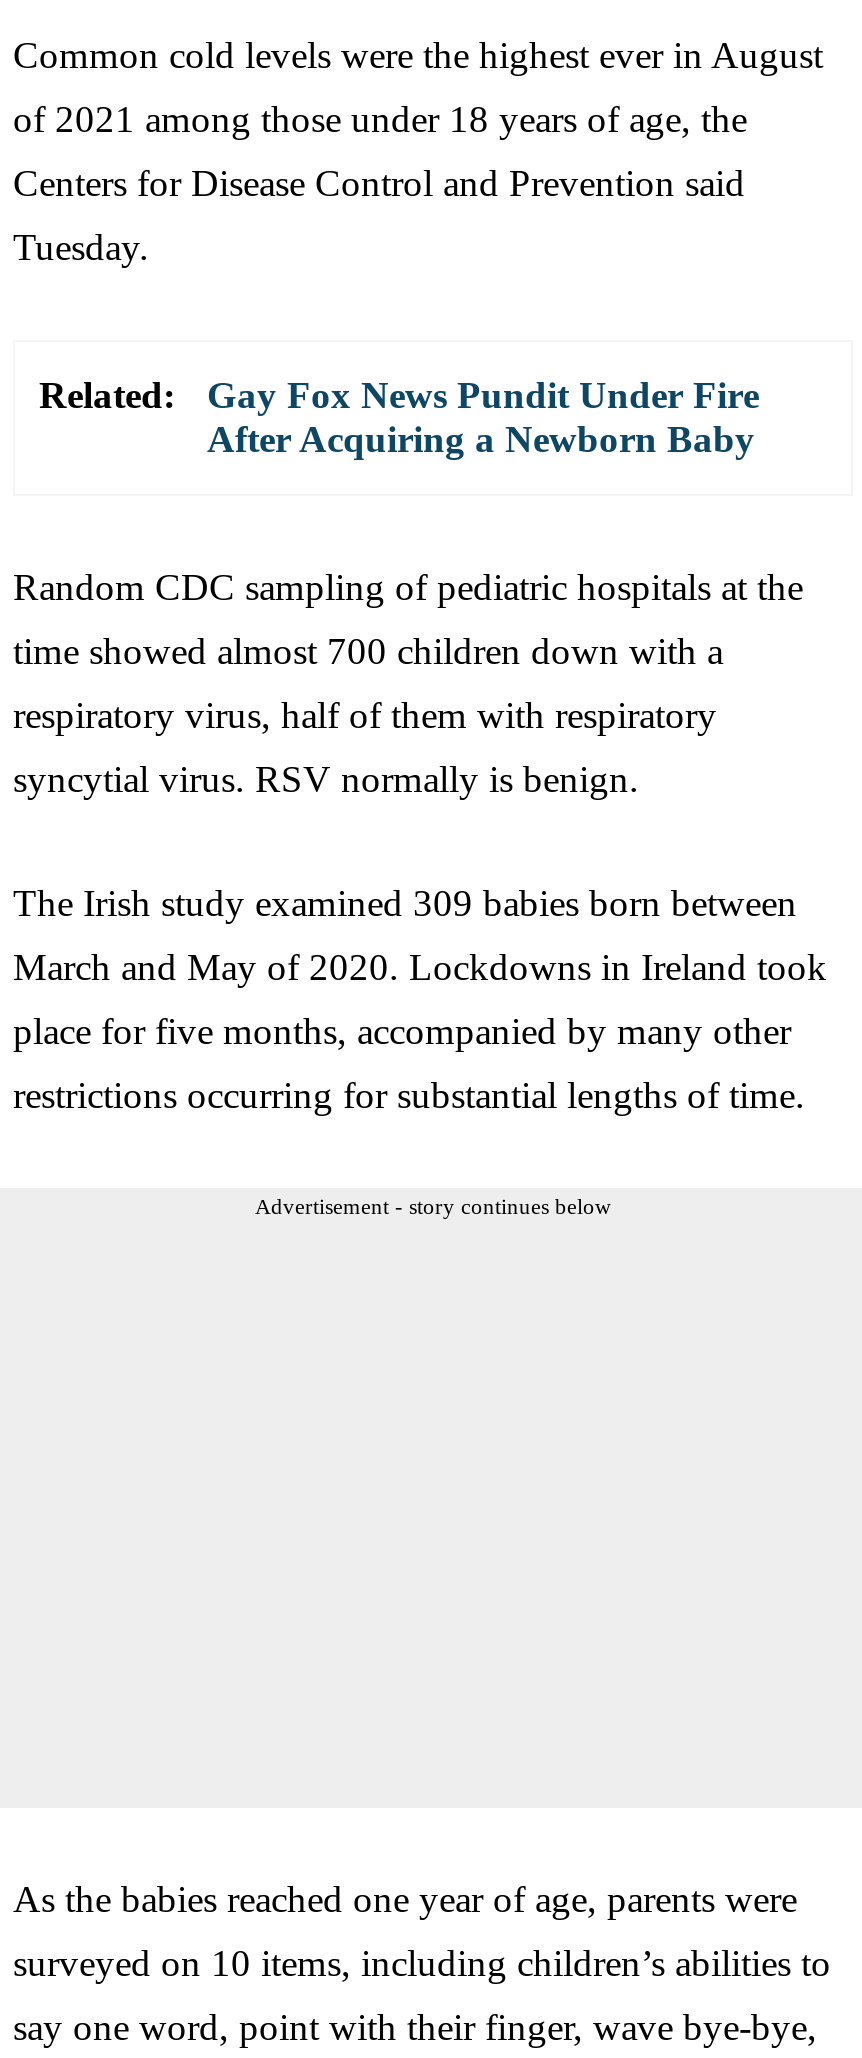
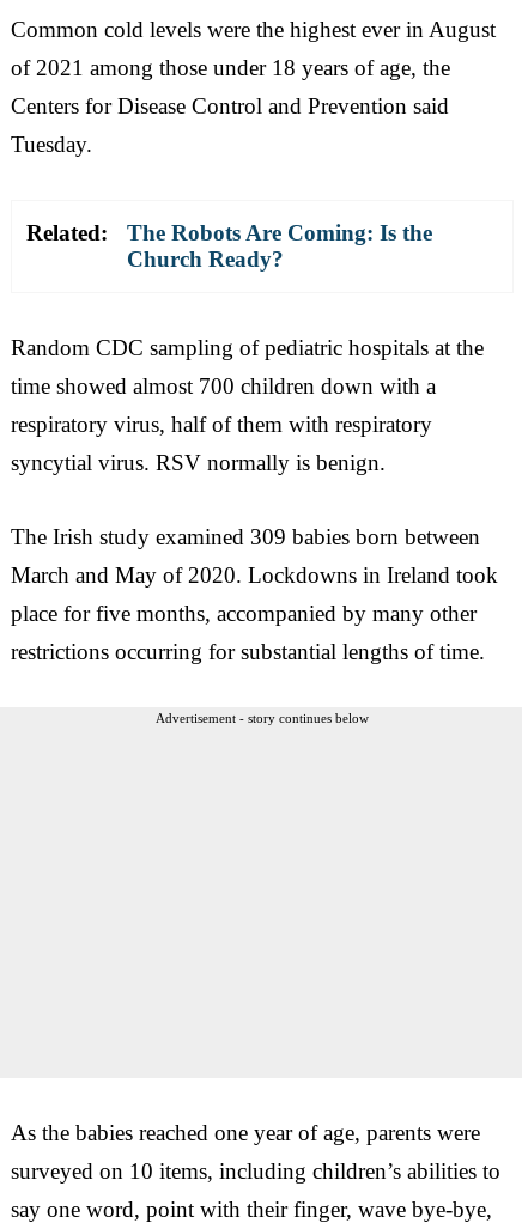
[207,373,759,459] Gay Fox News Pundit Under Fire | After Acquiring a Newborn Baby -> [127,220,432,271] The Robots Are Coming: Is the | Church Ready?

